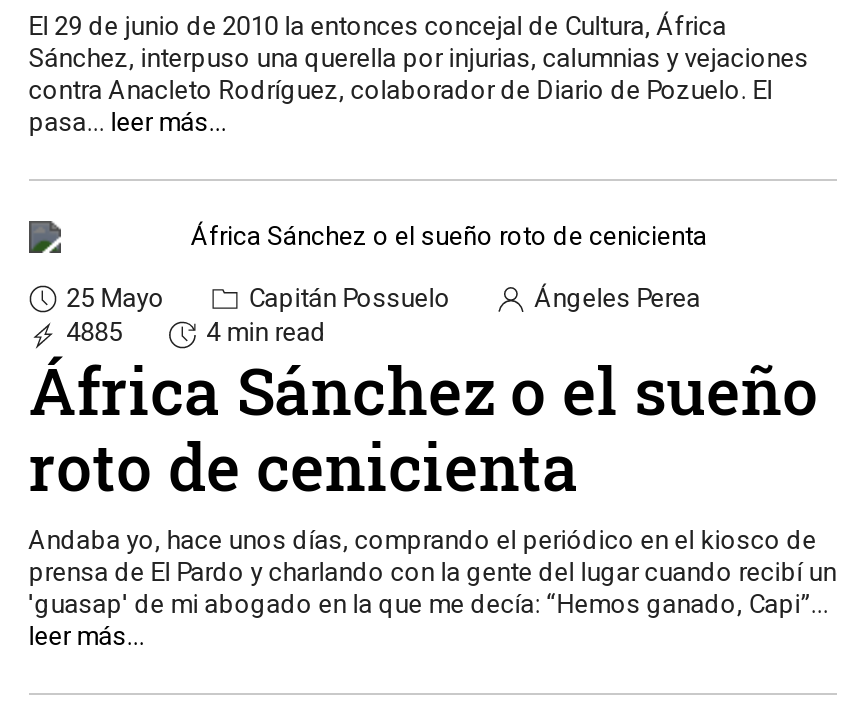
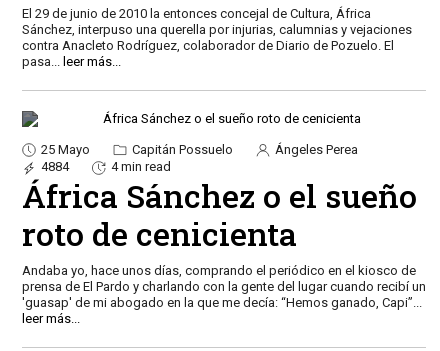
[60,318,122,348] 4885 -> [38,159,69,174] 4884

